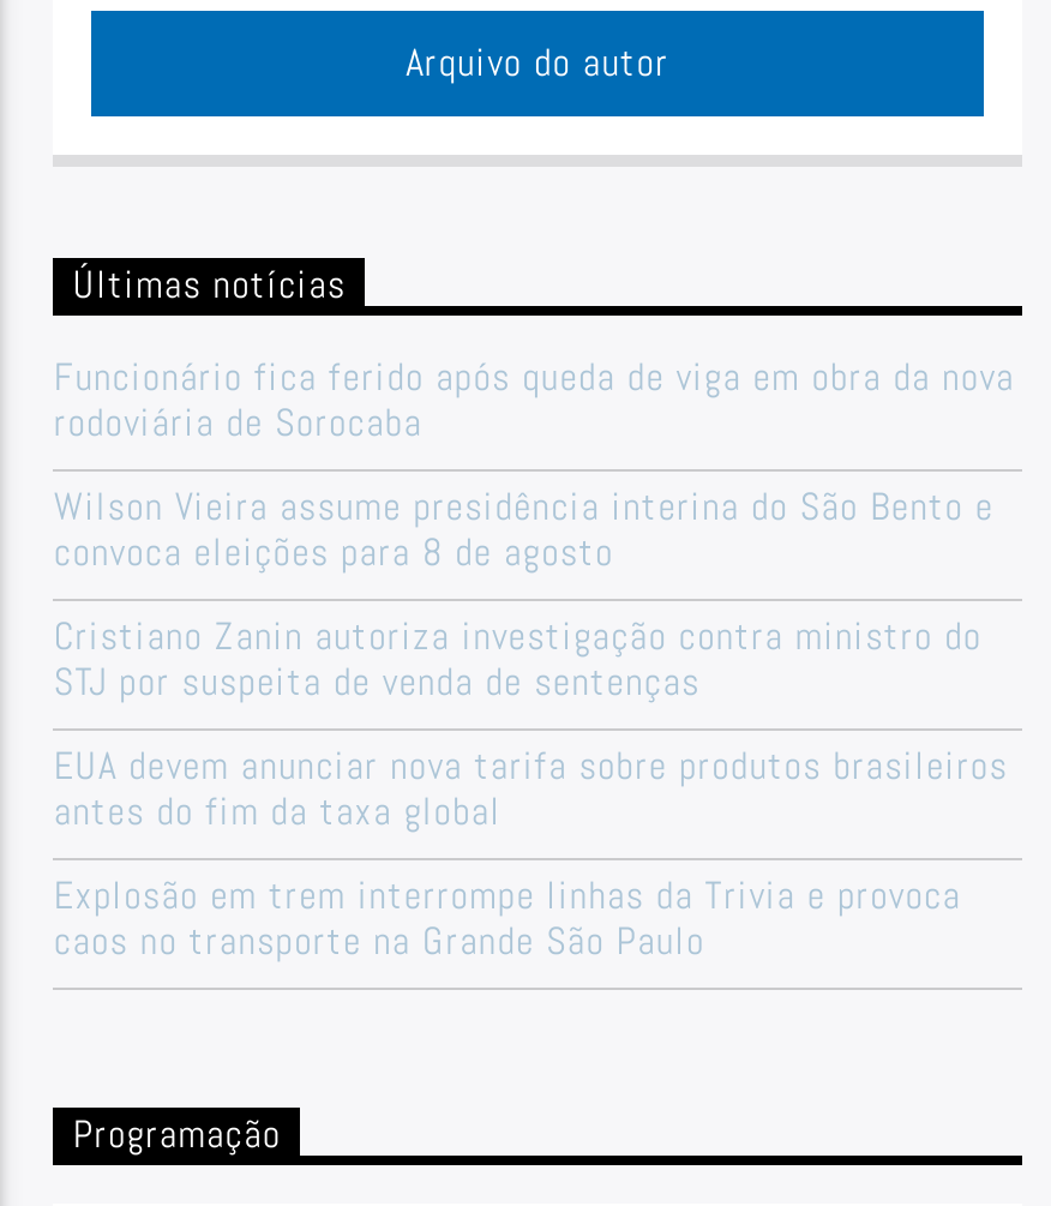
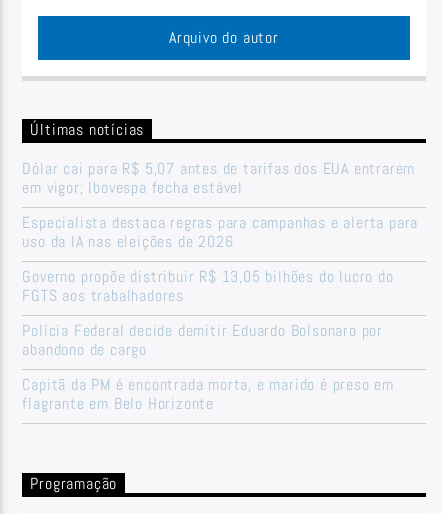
[54,351,1015,447] Funcionário fica ferido após queda de viga em obra da nova | rodoviária de Sorocaba -> [22,158,415,198] Dólar cai para R$ 5,07 antes de tarifas dos EUA entrarem | em vigor; Ibovespa fecha estável
[54,480,994,576] Wilson Vieira assume presidência interina do São Bento e | convoca eleições para 8 de agosto -> [22,212,418,252] Especialista destaca regras para campanhas e alerta para | uso da IA nas eleições de 2026
[54,610,982,706] Cristiano Zanin autoriza investigação contra ministro do | STJ por suspeita de venda de sentenças -> [22,266,394,306] Governo propõe distribuir R$ 13,05 bilhões do lucro do | FGTS aos trabalhadores
[54,739,1008,835] EUA devem anunciar nova tarifa sobre produtos brasileiros | antes do fim da taxa global -> [22,320,383,360] Polícia Federal decide demitir Eduardo Bolsonaro por | abandono de cargo
[54,869,961,965] Explosão em trem interrompe linhas da Trivia e provoca | caos no transporte na Grande São Paulo -> [22,374,394,414] Capitã da PM é encontrada morta, e marido é preso em | flagrante em Belo Horizonte

